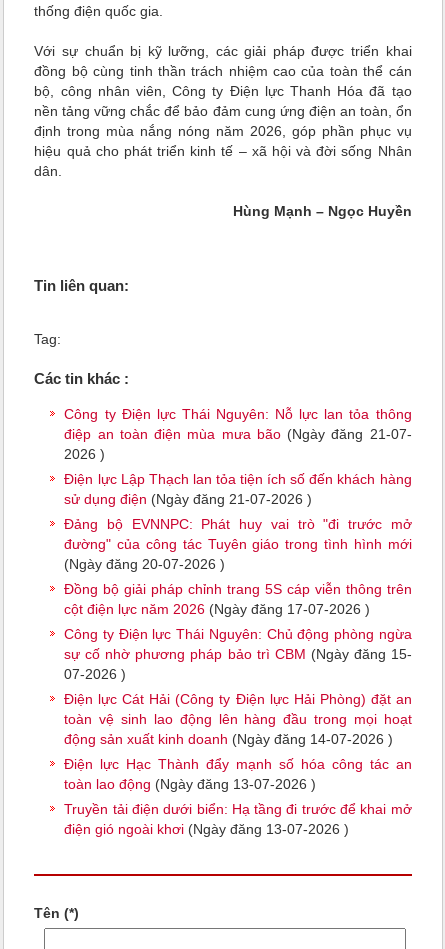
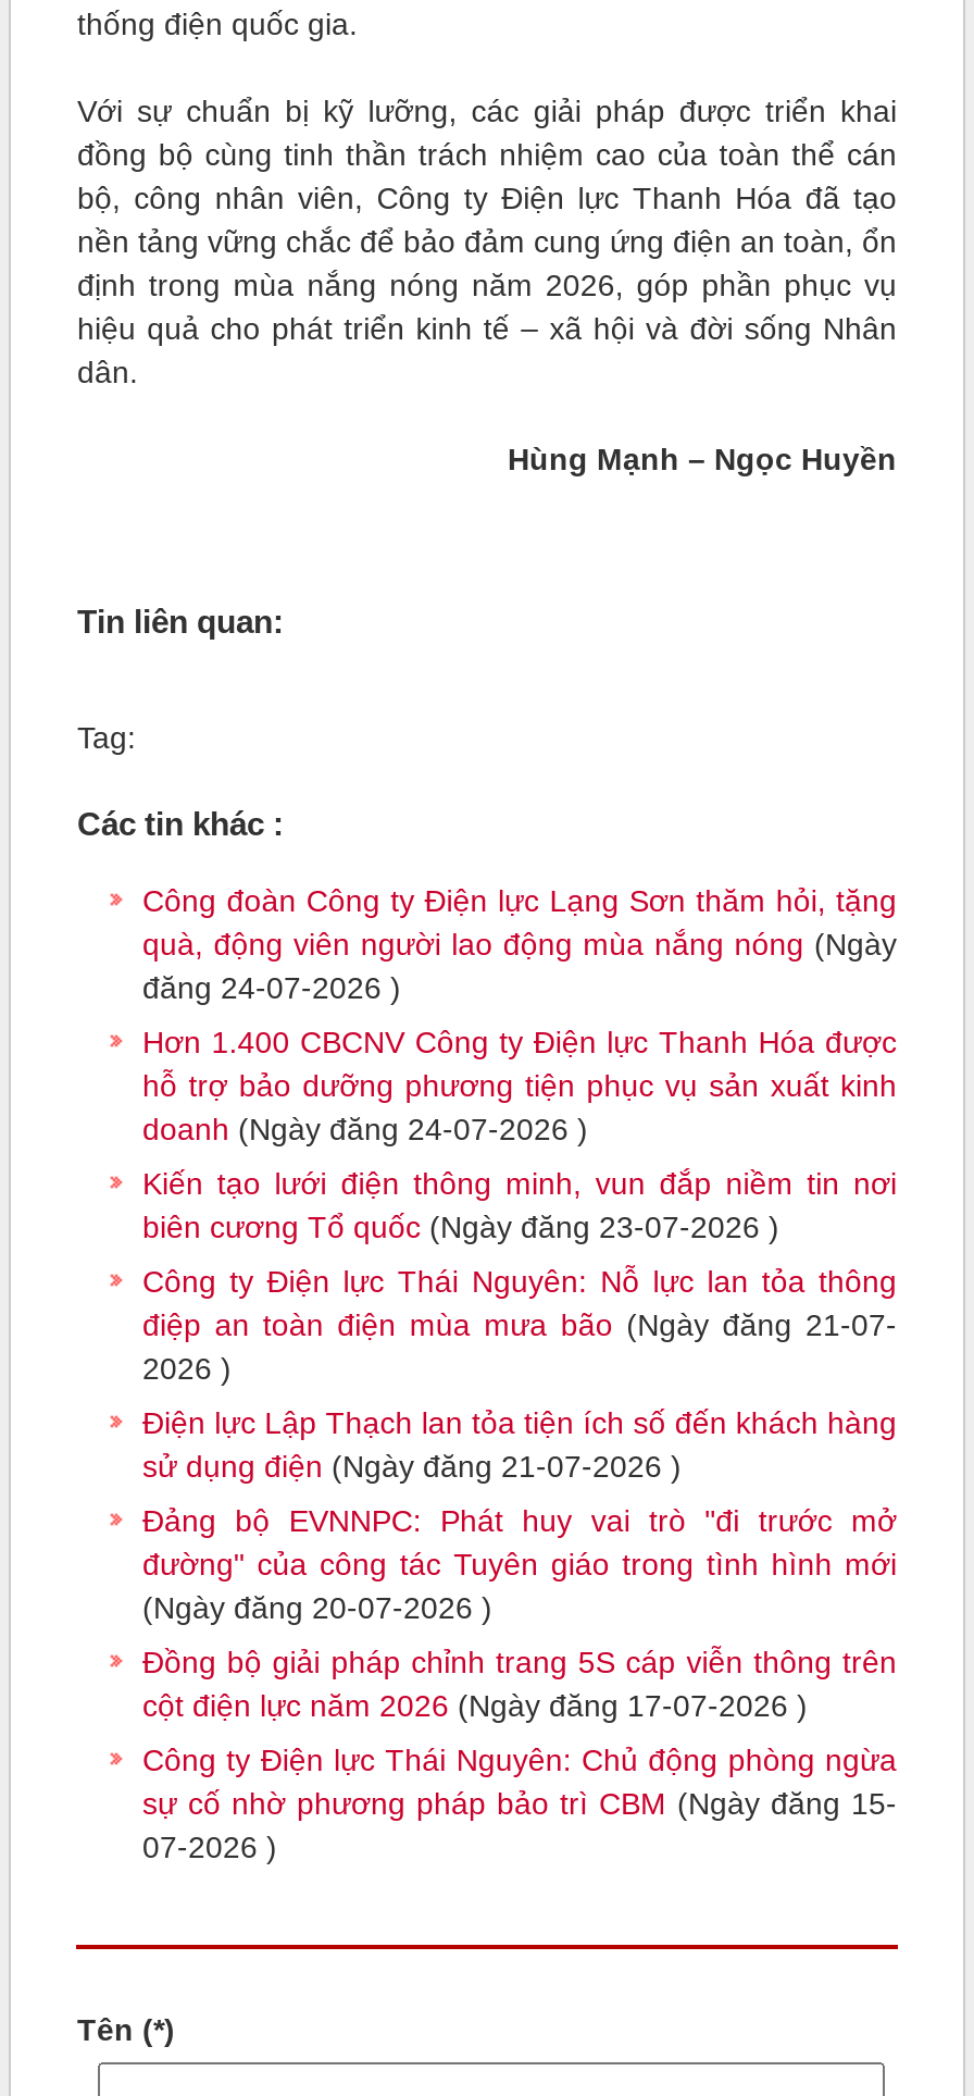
none -> [142,883,897,1244] Công đoàn Công ty Điện lực Lạng Sơn thăm hỏi, tặng | quà, động viên người lao động mùa nắng nóng (Ngày | đăng 24-07-2026 ) | Hơn 1.400 CBCNV Công ty Điện lực Thanh Hóa được | hỗ trợ bảo dưỡng phương tiện phục vụ sản xuất kinh | doanh (Ngày đăng 24-07-2026 ) | Kiến tạo lưới điện thông minh, vun đắp niềm tin nơi | biên cương Tổ quốc (Ngày đăng 23-07-2026 )
moved [64,406,411,682] -> [142,1264,897,1864]: Công ty Điện lực Thái Nguyên: Nỗ lực lan tỏa thông | điệp an toàn điện mùa mưa bão (Ngày đăng 21-07- | 2026 ) | ... | sự cố nhờ phương pháp bảo trì CBM (Ngày đăng 15- | 07-2026 )
[64,691,411,837] Điện lực Cát Hải (Công ty Điện lực Hải Phòng) đặt an | toàn vệ sinh lao động lên hàng đầu trong mọi hoạt | động sản xuất kinh doanh (Ngày đăng 14-07-2026 ) | Điện lực Hạc Thành đẩy mạnh số hóa công tác an | toàn lao động (Ngày đăng 13-07-2026 ) | Truyền tải điện dưới biển: Hạ tầng đi trước để khai mở | điện gió ngoài khơi (Ngày đăng 13-07-2026 ) -> none

